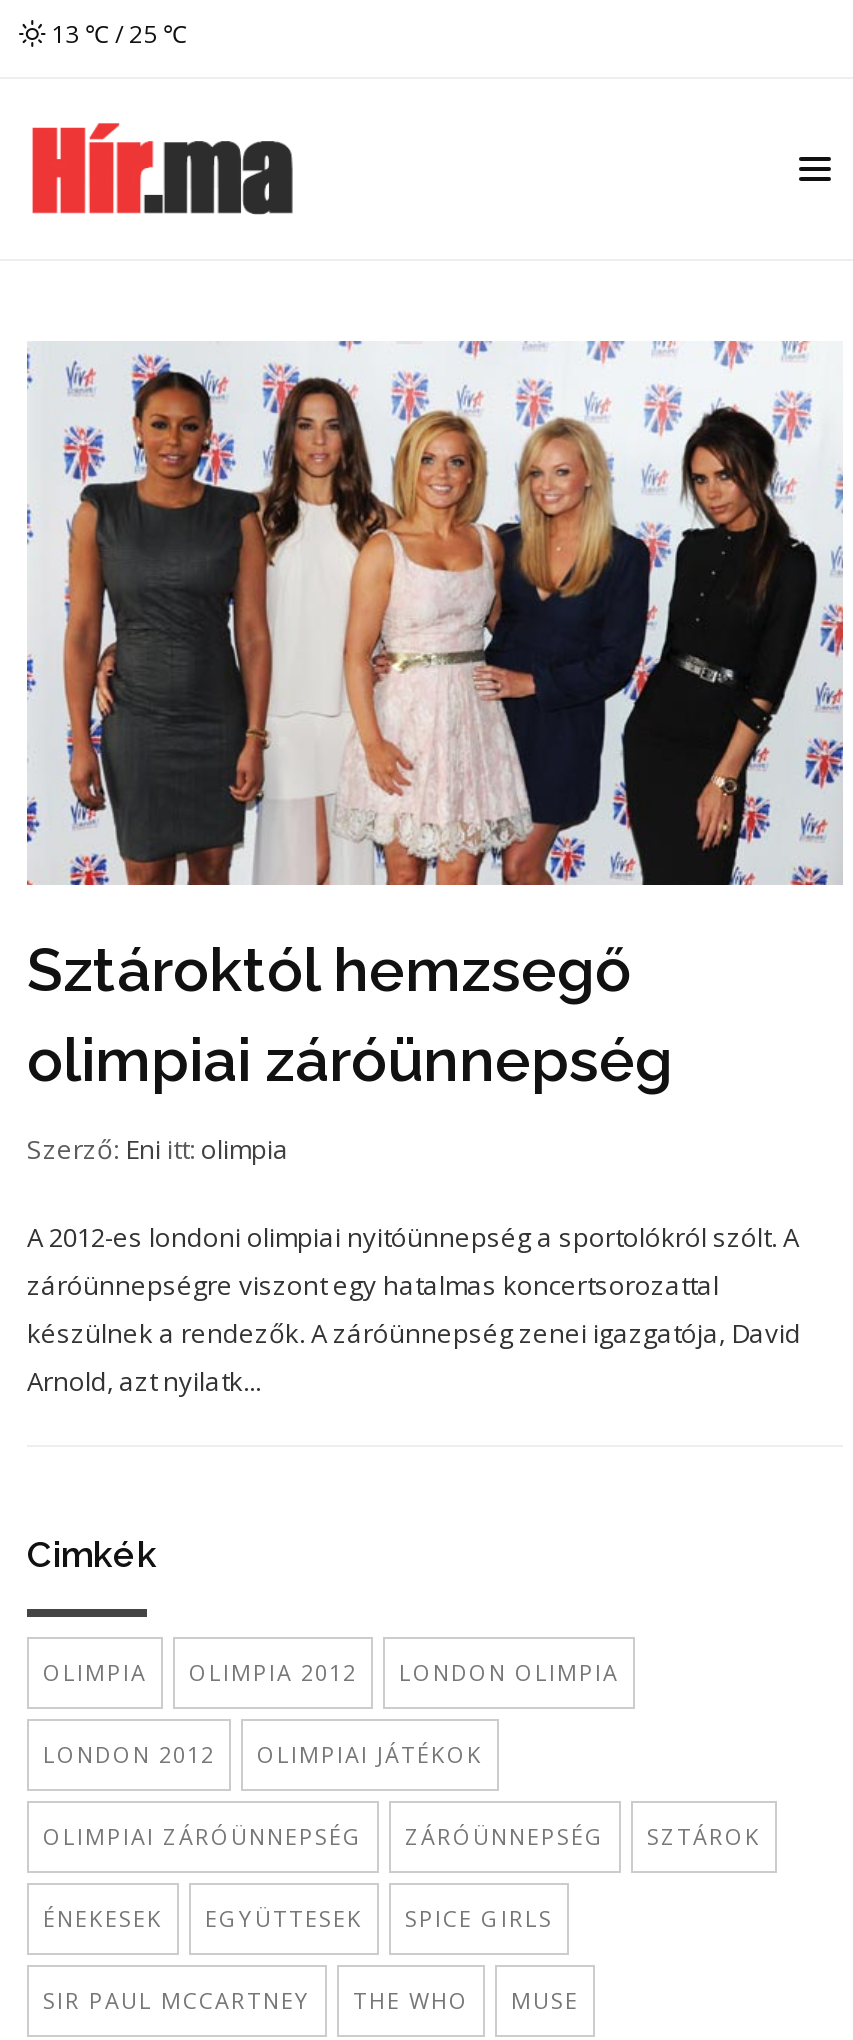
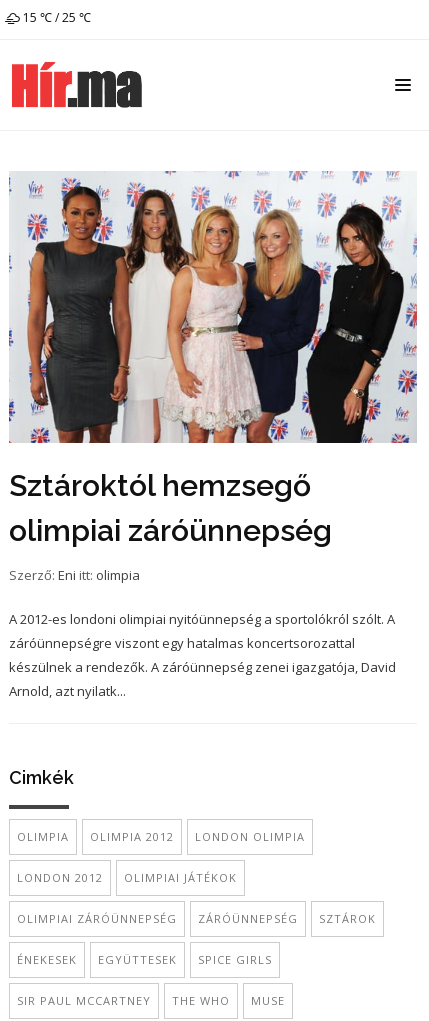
[45,17,187,51] 13 ℃ / 25 ℃ -> [20,9,91,26] 15 ℃ / 25 ℃

